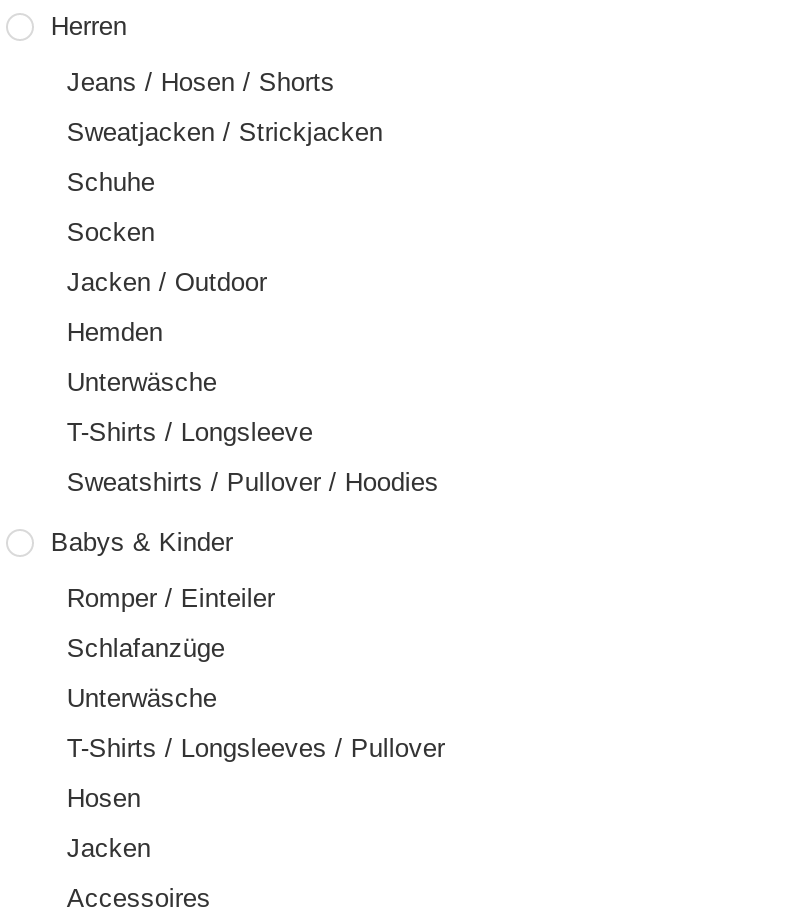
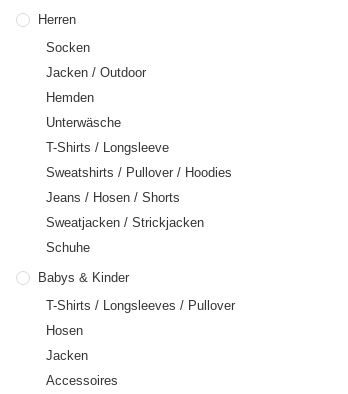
moved [67,67,383,197] -> [46,190,204,255]: Jeans / Hosen / Shorts | Sweatjacken / Strickjacken | Schuhe
[67,583,275,713] Romper / Einteiler | Schlafanzüge | Unterwäsche -> none

